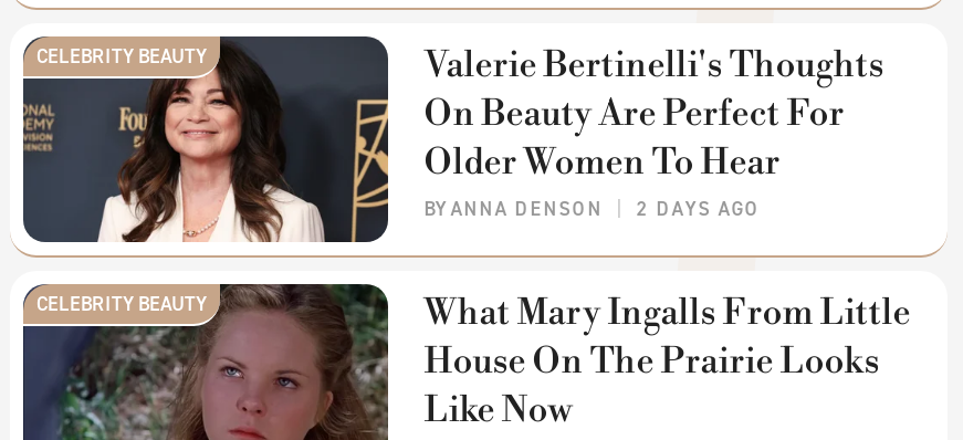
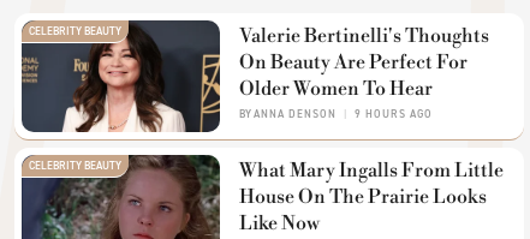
[424,196,760,223] BY ANNA DENSON 2 DAYS AGO -> [240,107,433,121] BY ANNA DENSON 9 HOURS AGO

